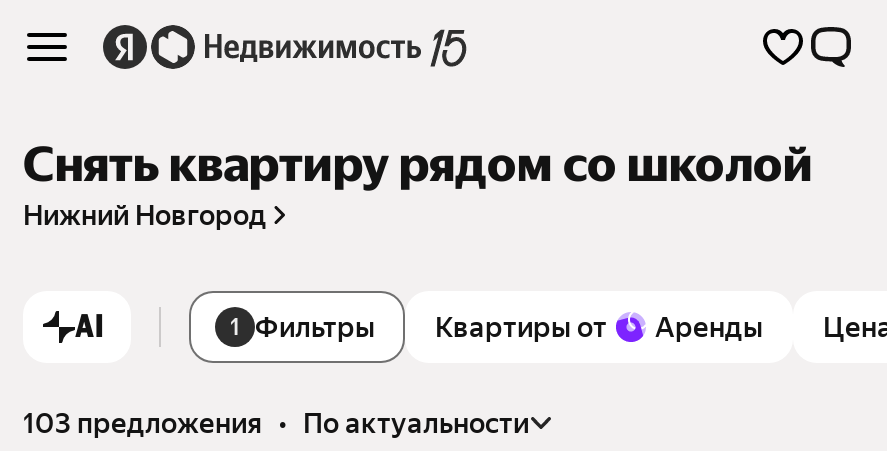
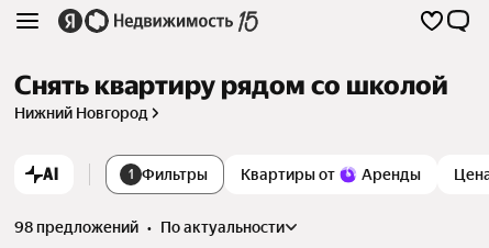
[23,407,529,439] 103 предложения • по актуальности -> [14,218,285,236] 98 предложений • по актуальности

